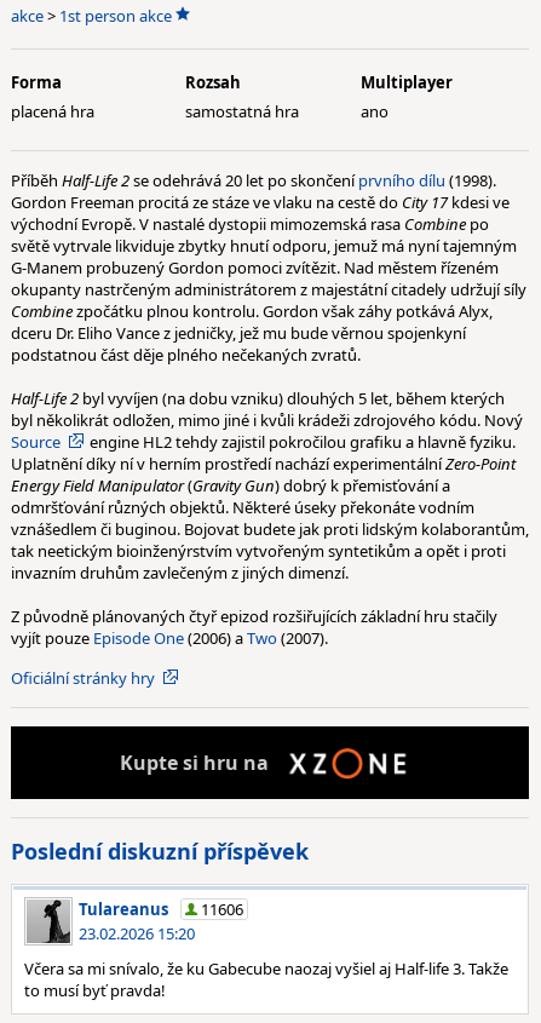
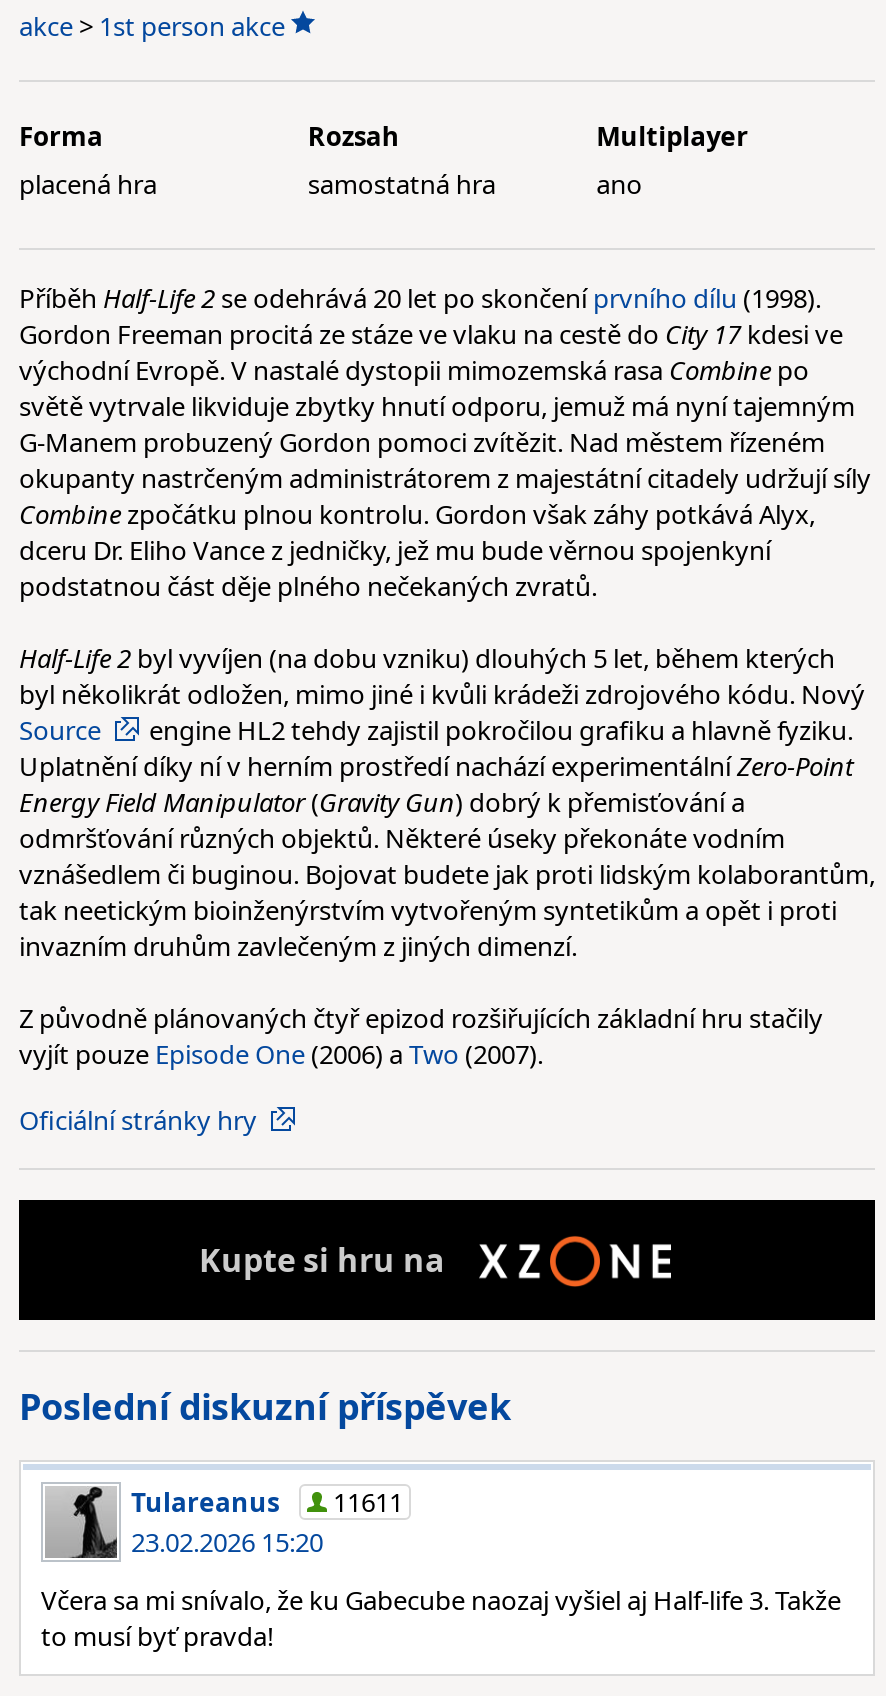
[79,898,243,920] Tulareanus 11606 -> [131,1484,403,1520] Tulareanus 11611

